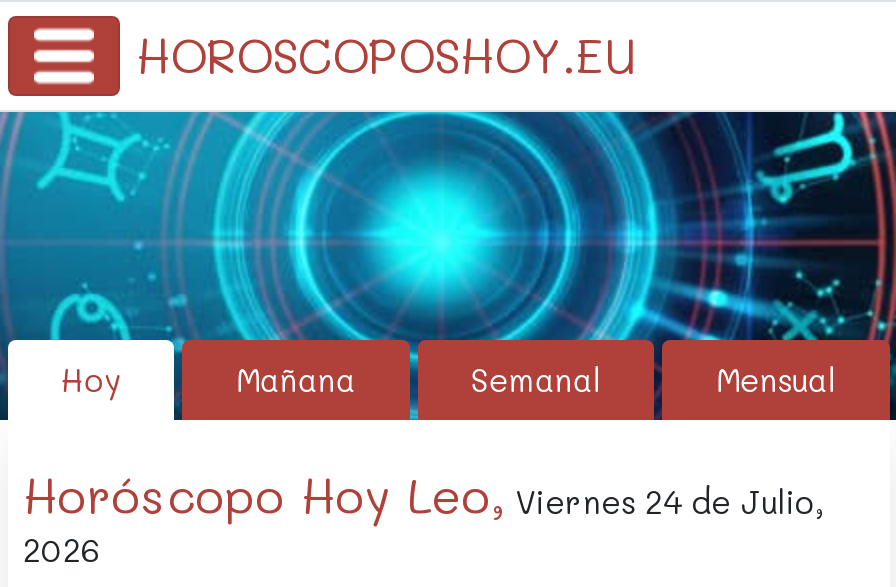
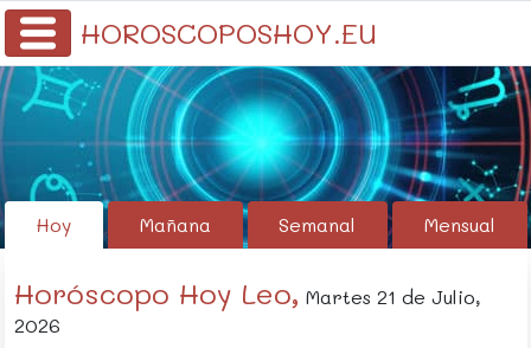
[23,464,825,526] Horóscopo Hoy Leo, Viernes 24 de Julio, -> [14,275,481,311] Horóscopo Hoy Leo, Martes 21 de Julio,

